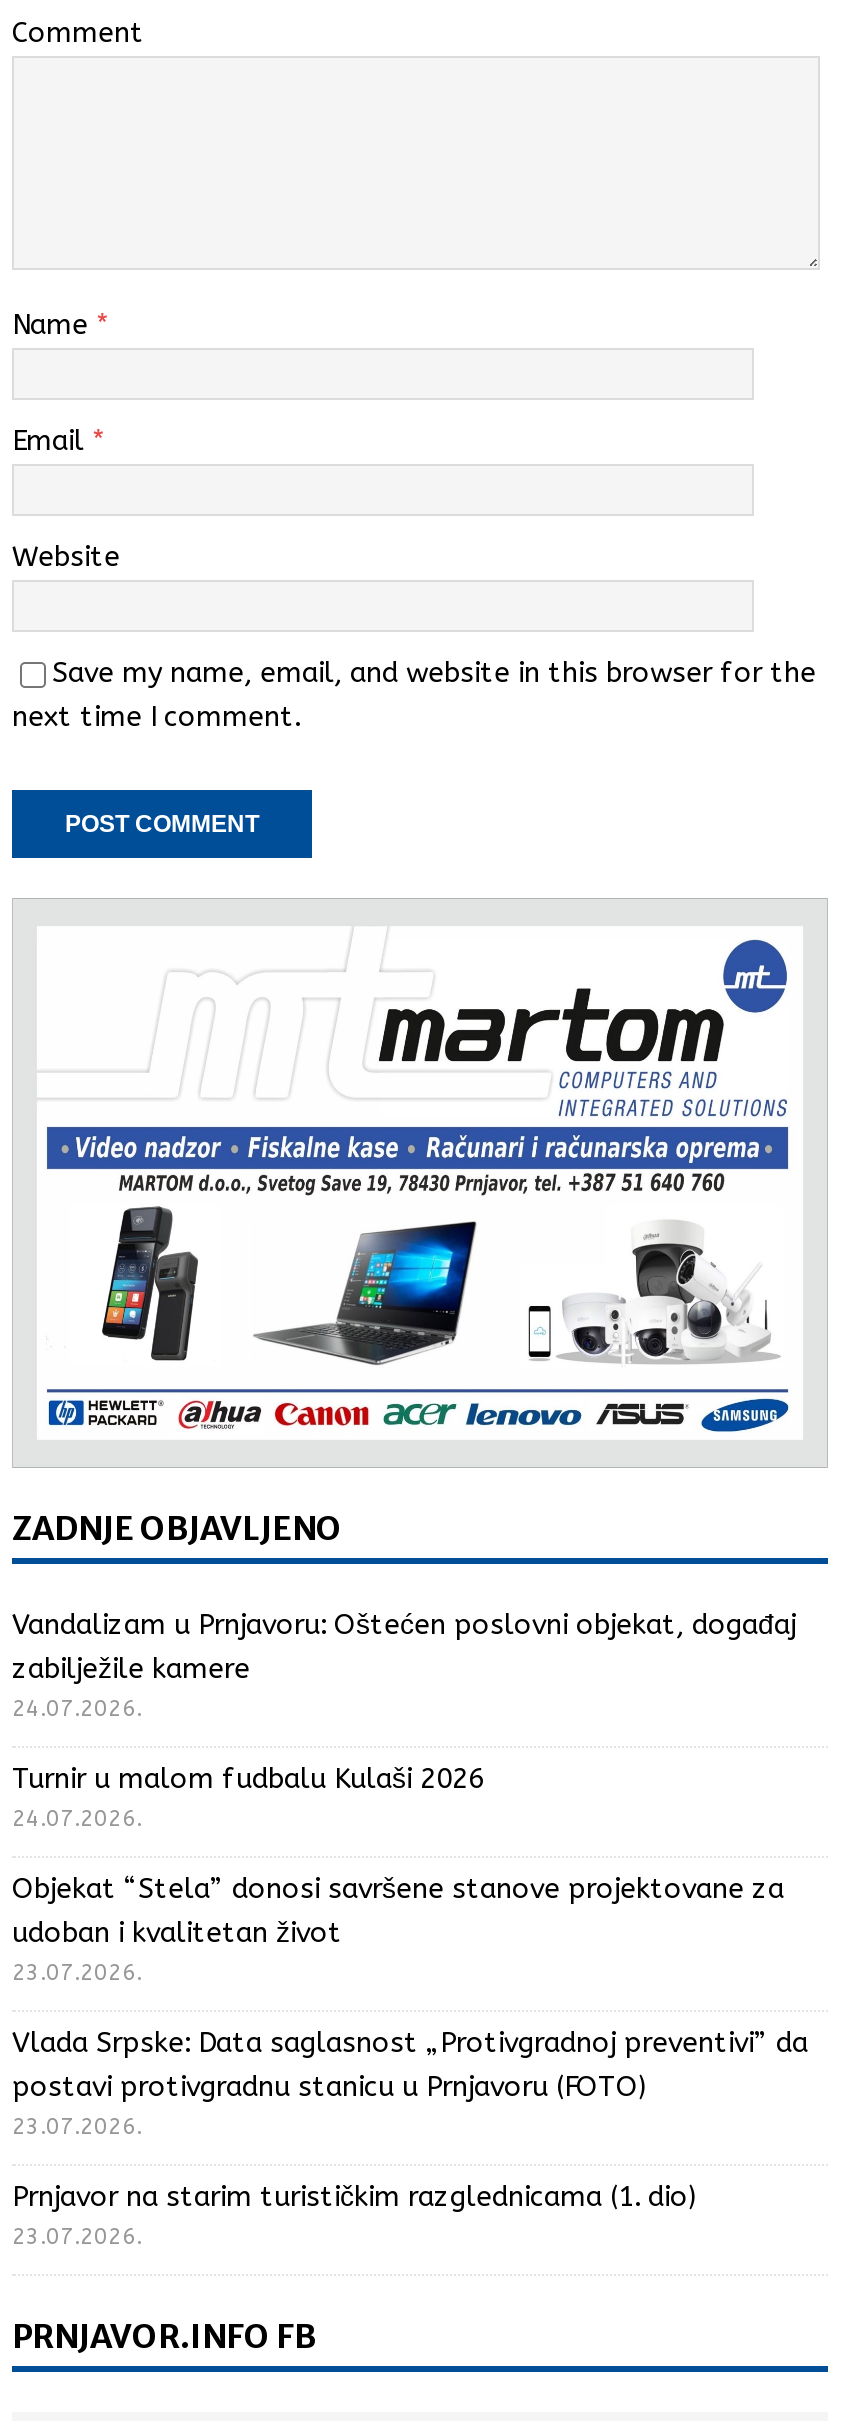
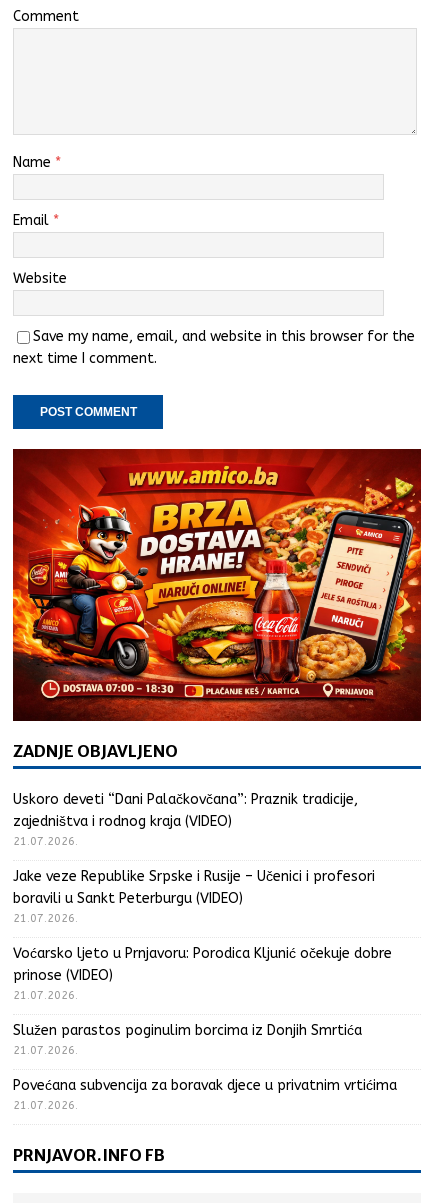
[12,898,828,1468] [image] -> [12,448,422,722] [image]
[12,1608,796,1722] Vandalizam u Prnjavoru: Oštećen poslovni objekat, događaj | zabilježile kamere | 24.07.2026. -> [13,791,358,848] Uskoro deveti “Dani Palačkovčana”: Praznik tradicije, | zajedništva i rodnog kraja (VIDEO) | 21.07.2026.
[12,1762,484,1832] Turnir u malom fudbalu Kulaši 2026 | 24.07.2026. -> [13,868,375,925] Jake veze Republike Srpske i Rusije – Učenici i profesori | boravili u Sankt Peterburgu (VIDEO) | 21.07.2026.
[12,1872,784,1986] Objekat “Stela” donosi savršene stanove projektovane za | udoban i kvalitetan život | 23.07.2026. -> [13,945,392,1002] Voćarsko ljeto u Prnjavoru: Porodica Kljunić očekuje dobre | prinose (VIDEO) | 21.07.2026.
[12,2026,808,2140] Vlada Srpske: Data saglasnost „Protivgradnoj preventivi” da | postavi protivgradnu stanicu u Prnjavoru (FOTO) | 23.07.2026. -> [13,1022,362,1057] Služen parastos poginulim borcima iz Donjih Smrtića | 21.07.2026.
[12,2180,696,2250] Prnjavor na starim turističkim razglednicama (1. dio) | 23.07.2026. -> [13,1077,397,1112] Povećana subvencija za boravak djece u privatnim vrtićima | 21.07.2026.

